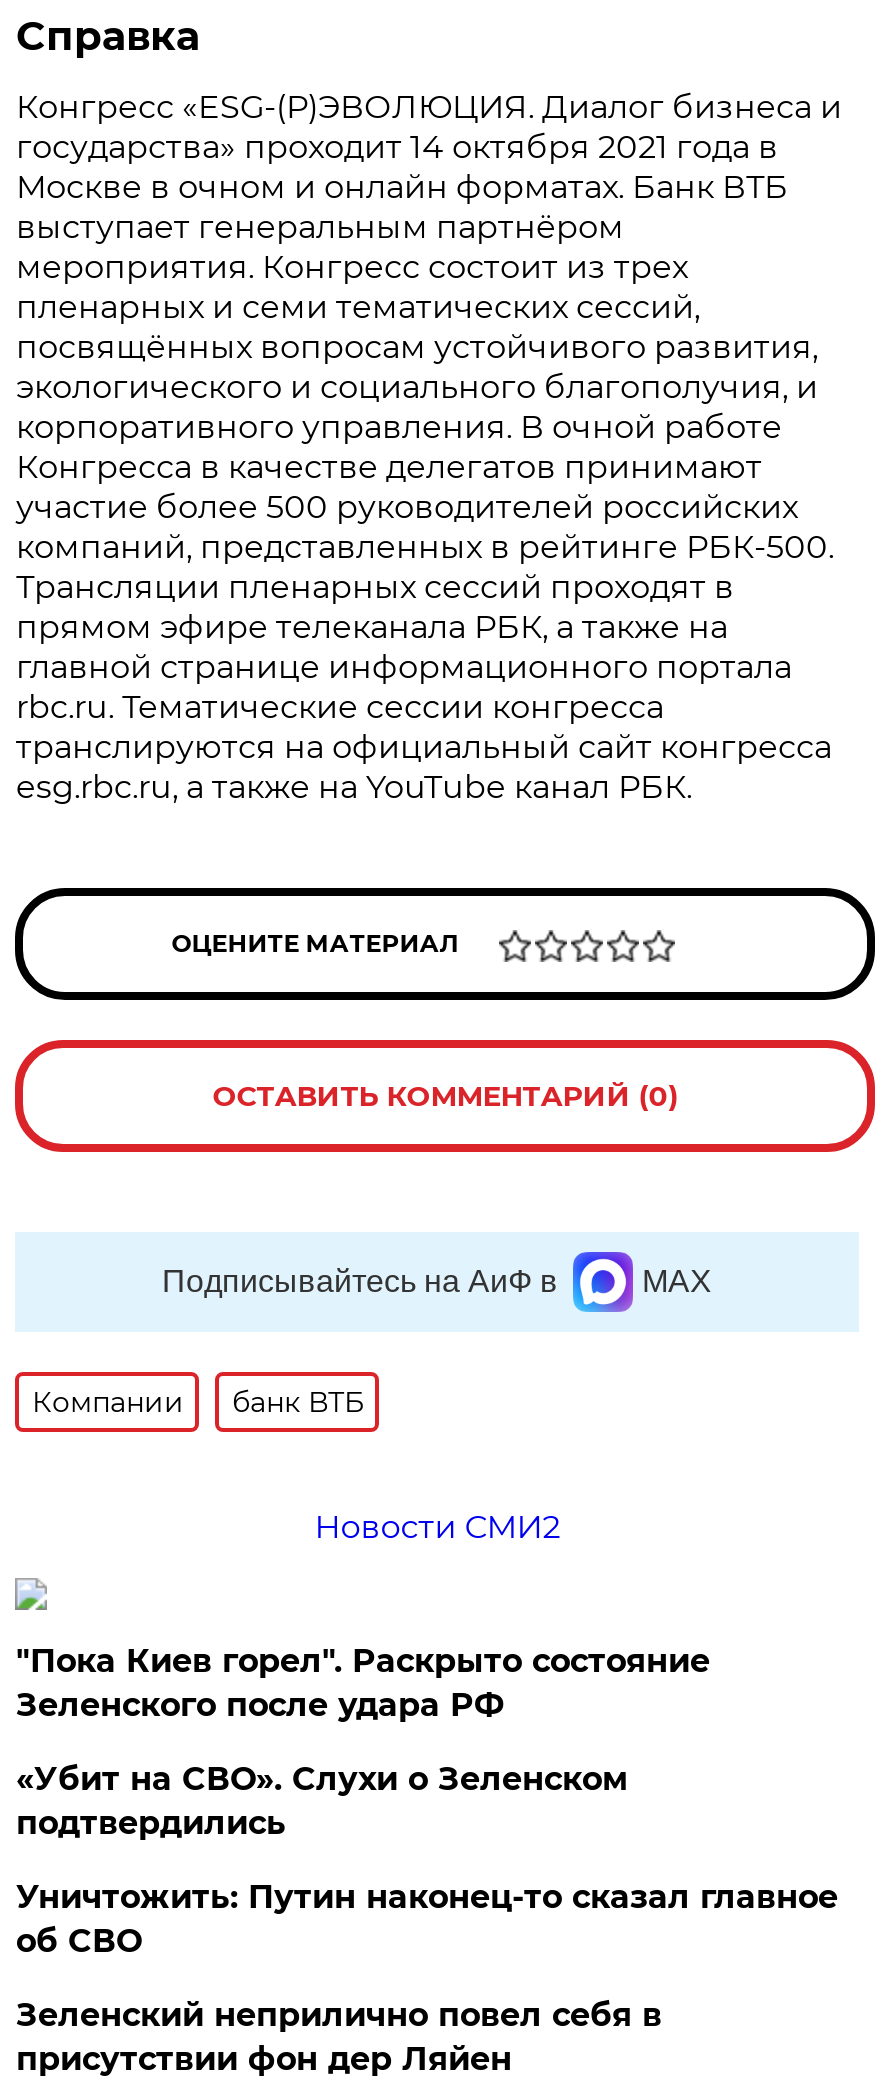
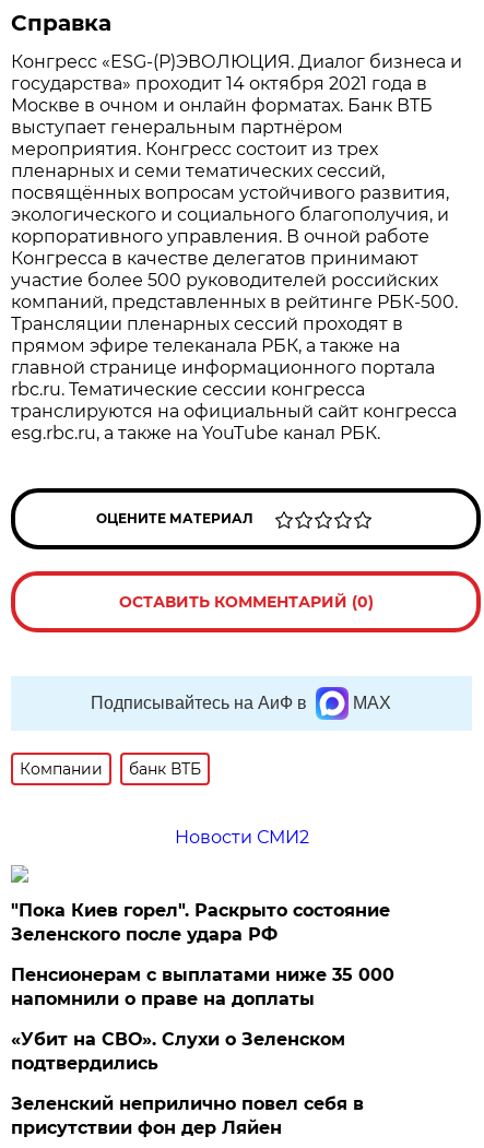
none -> [11,964,395,1009] Пенсионерам с выплатами ниже 35 000 | напомнили о праве на доплаты
moved [16,1760,628,1842] -> [11,1029,346,1074]: «Убит на СВО». Слухи о Зеленском | подтвердились
[16,1878,838,1960] Уничтожить: Путин наконец-то сказал главное | об СВО -> none

